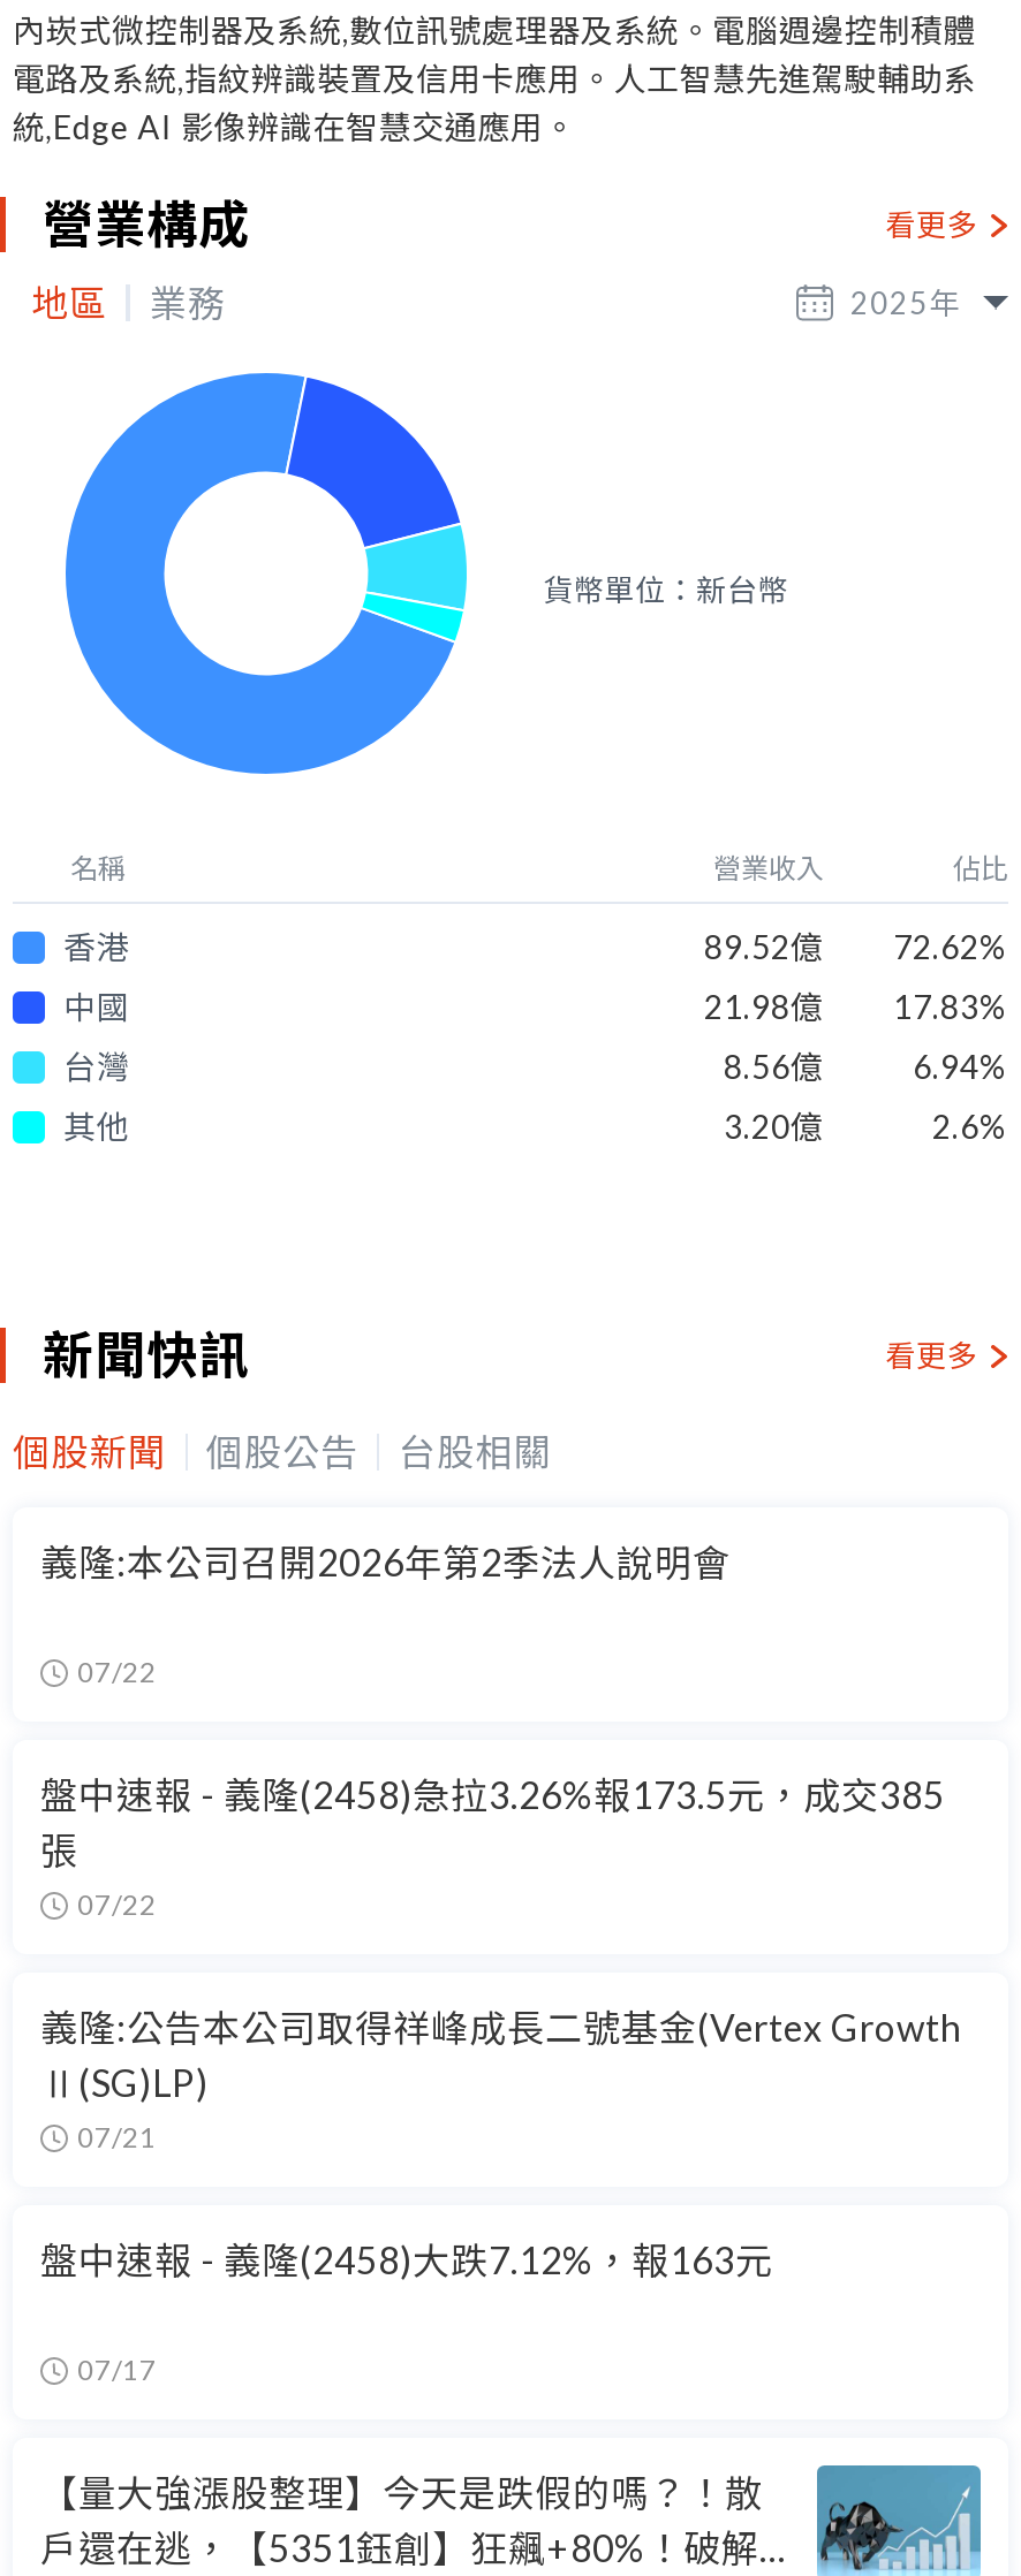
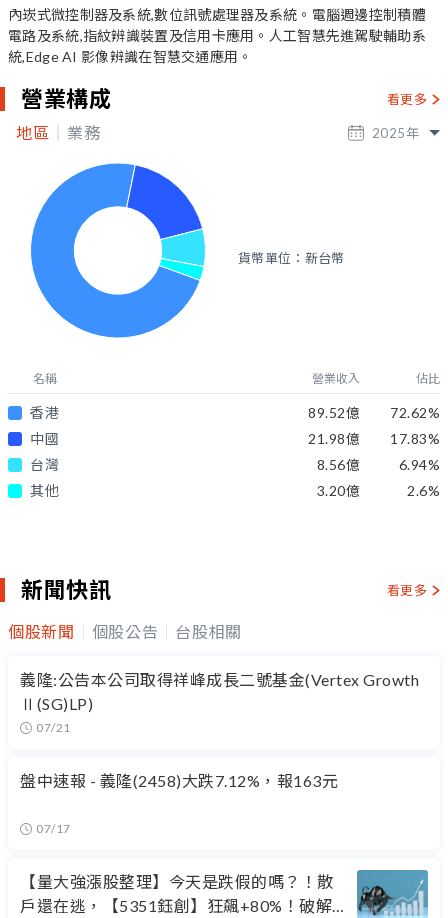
[40,1540,945,1922] 義隆:本公司召開2026年第2季法人說明會 | 07/22 | 盤中速報 - 義隆(2458)急拉3.26%報173.5元，成交385 | 張 | 07/22 -> none

